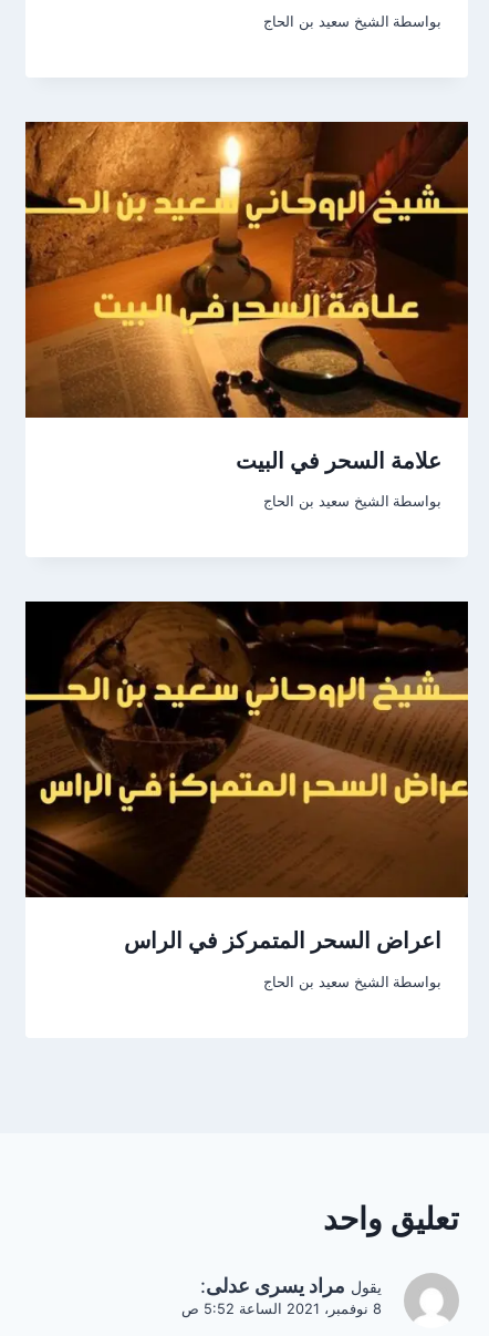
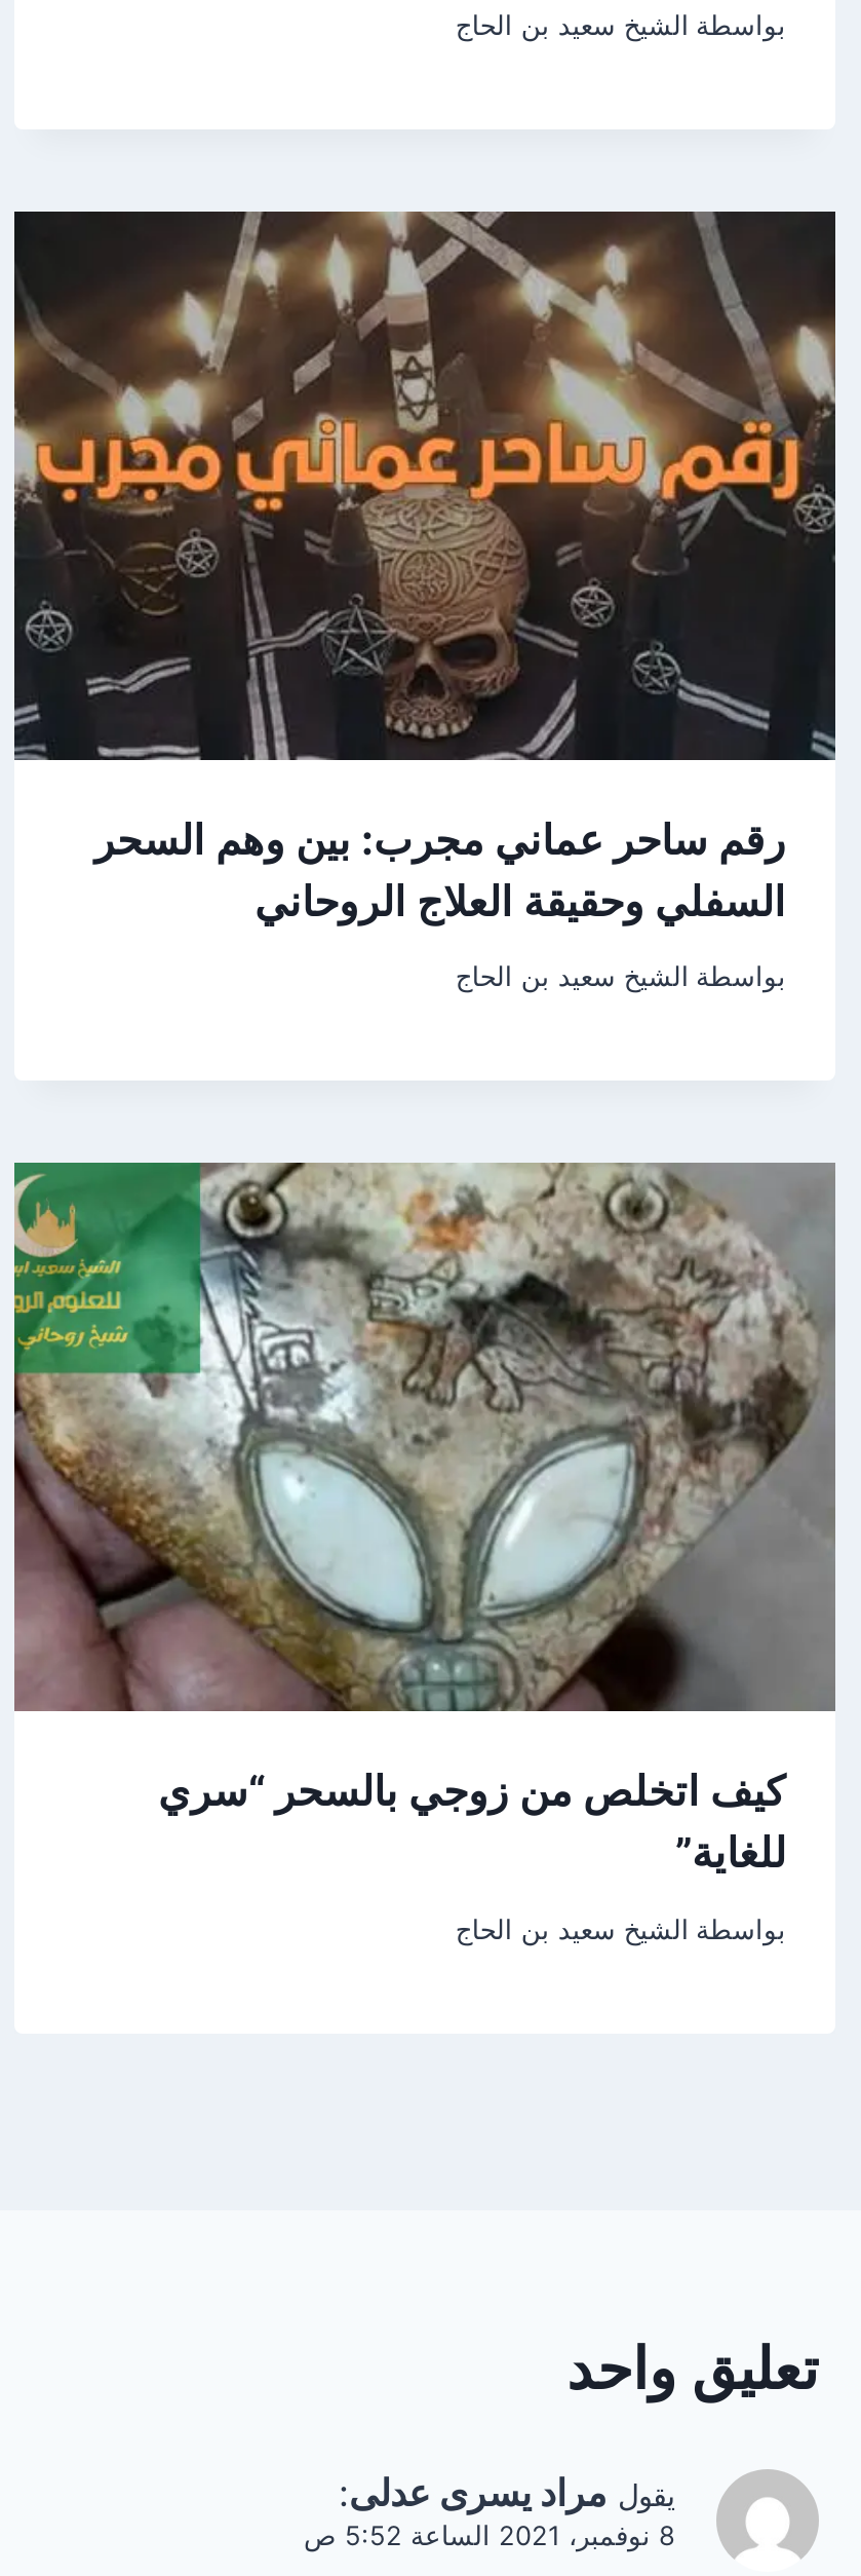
[24,121,469,474] [image] | علامة السحر في البيت -> [12,210,837,926] [image] | رقم ساحر عماني مجرب: بين وهم السحر | السفلي وحقيقة العلاج الروحاني
[24,600,469,954] [image] | اعراض السحر المتمركز في الراس -> [12,1161,835,1878] [image] | كيف اتخلص من زوجي بالسحر “سري | للغاية”

